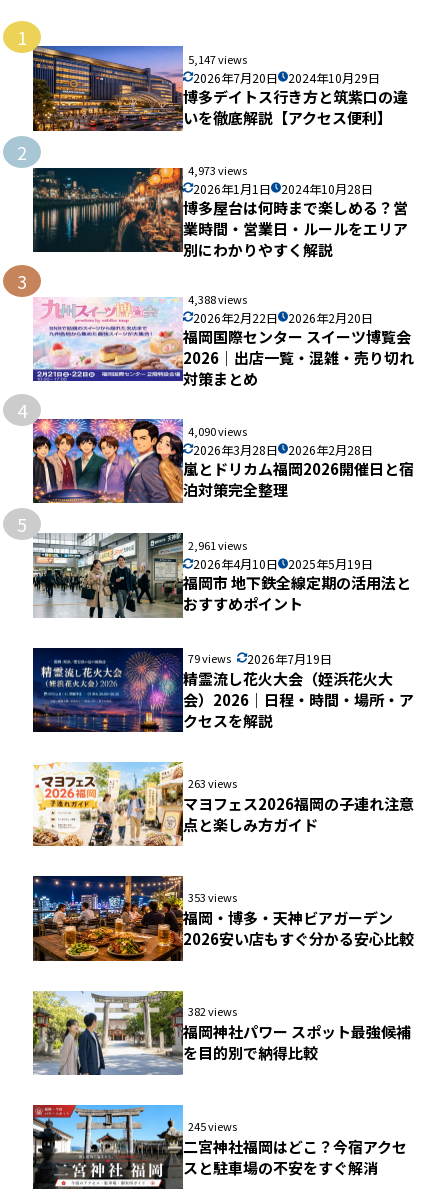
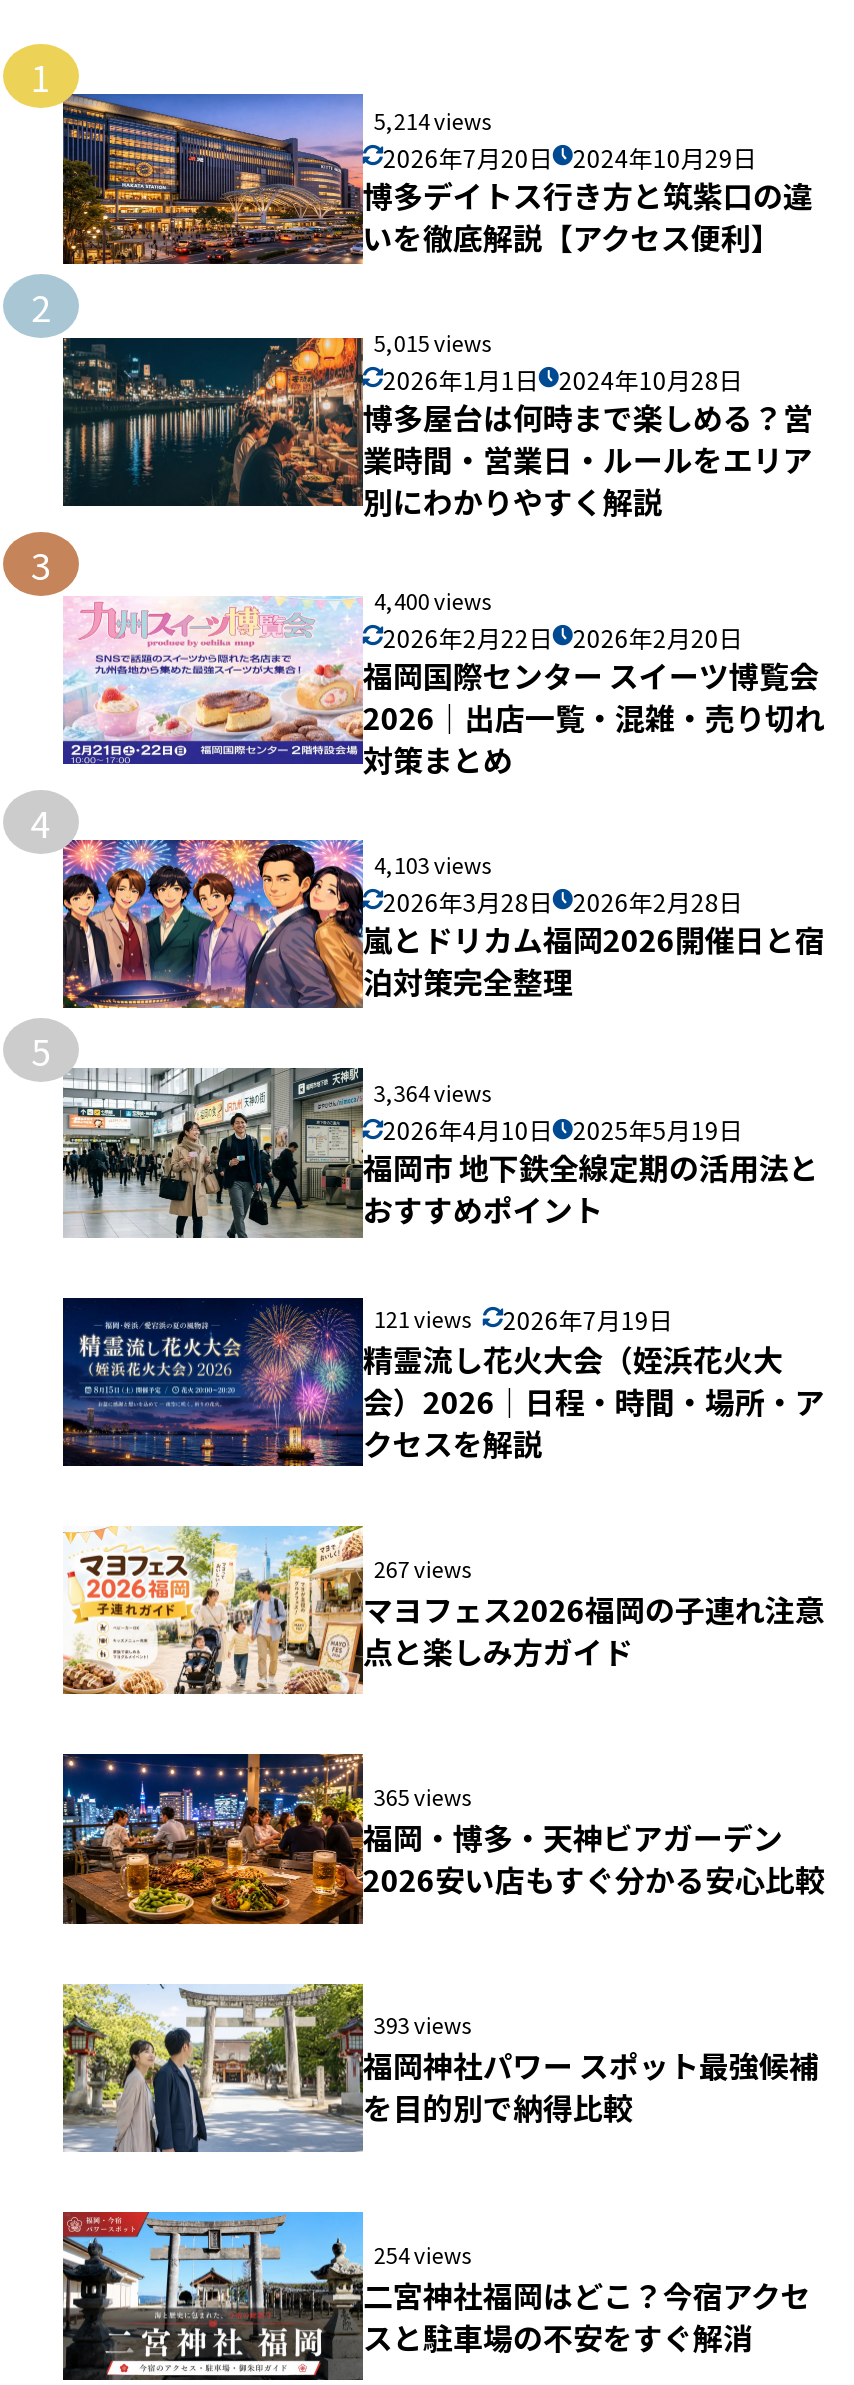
[188,51,247,67] 5,147 views -> [374,103,492,135] 5,214 views
[188,162,247,178] 4,973 views -> [374,326,492,358] 5,015 views
[188,291,247,307] 4,388 views -> [374,584,492,616] 4,400 views
[188,423,247,439] 4,090 views -> [374,848,492,880] 4,103 views
[188,537,247,553] 2,961 views -> [374,1077,492,1109] 3,364 views
[188,650,332,667] 79 views 2026年7月19日 -> [374,1301,673,1335] 121 views 2026年7月19日
[188,775,237,791] 263 views -> [374,1551,472,1583] 267 views
[188,889,237,905] 353 views -> [374,1780,472,1812] 365 views
[188,1003,237,1019] 382 views -> [374,2009,472,2041] 393 views
[188,1118,237,1134] 245 views -> [374,2237,472,2269] 254 views

